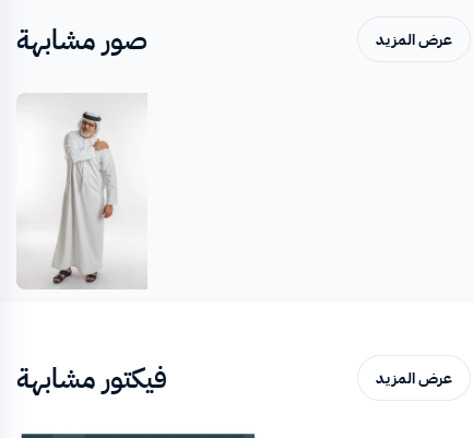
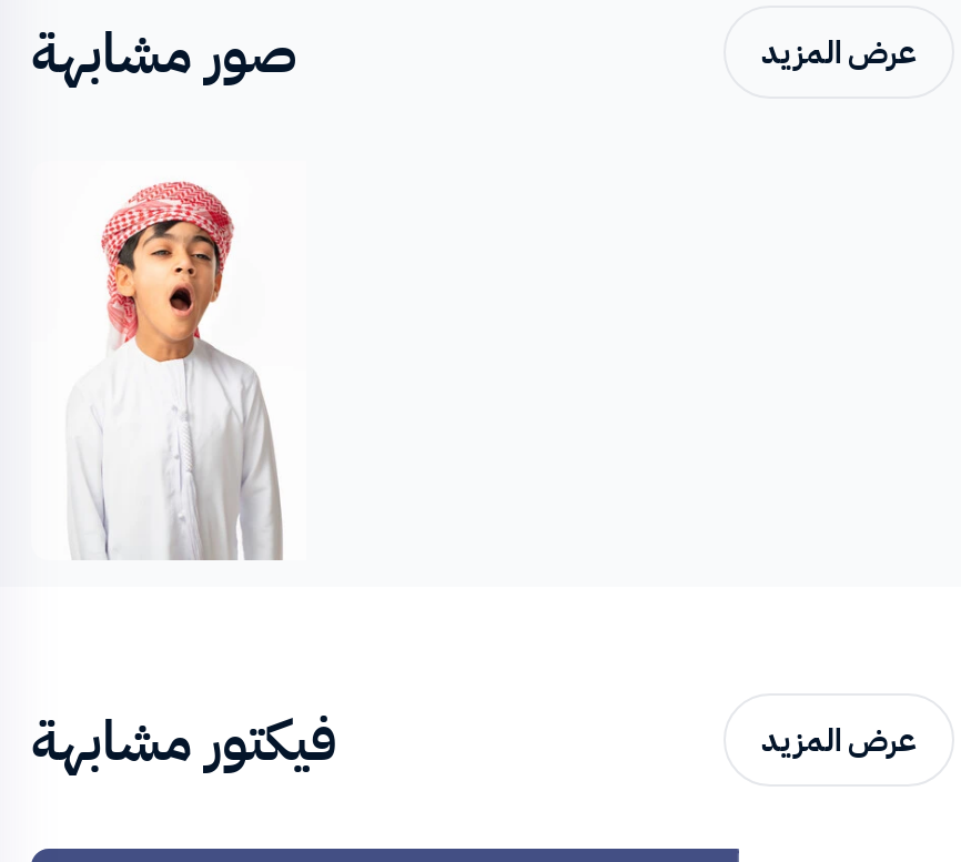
[16,94,147,289] [image] -> [33,163,295,560] [image]

